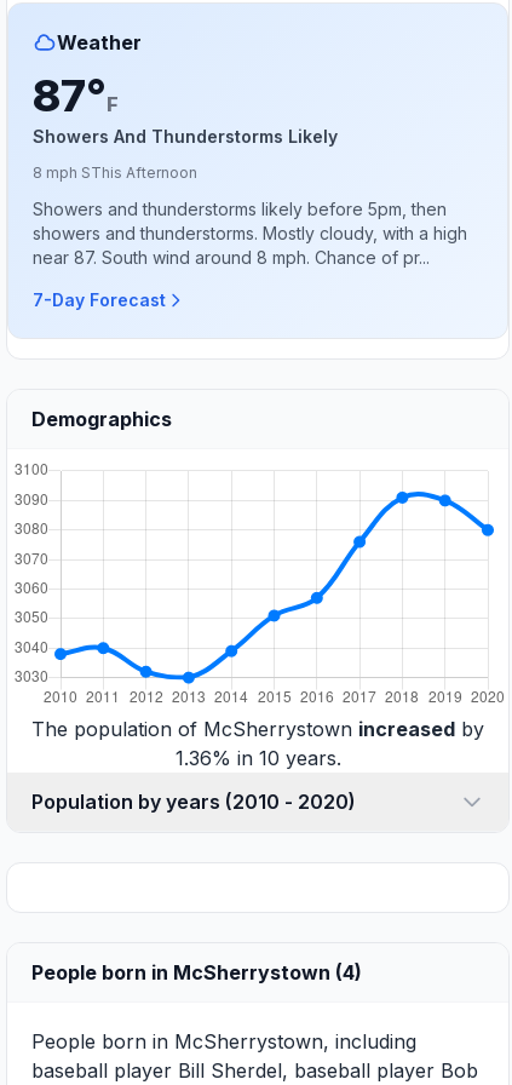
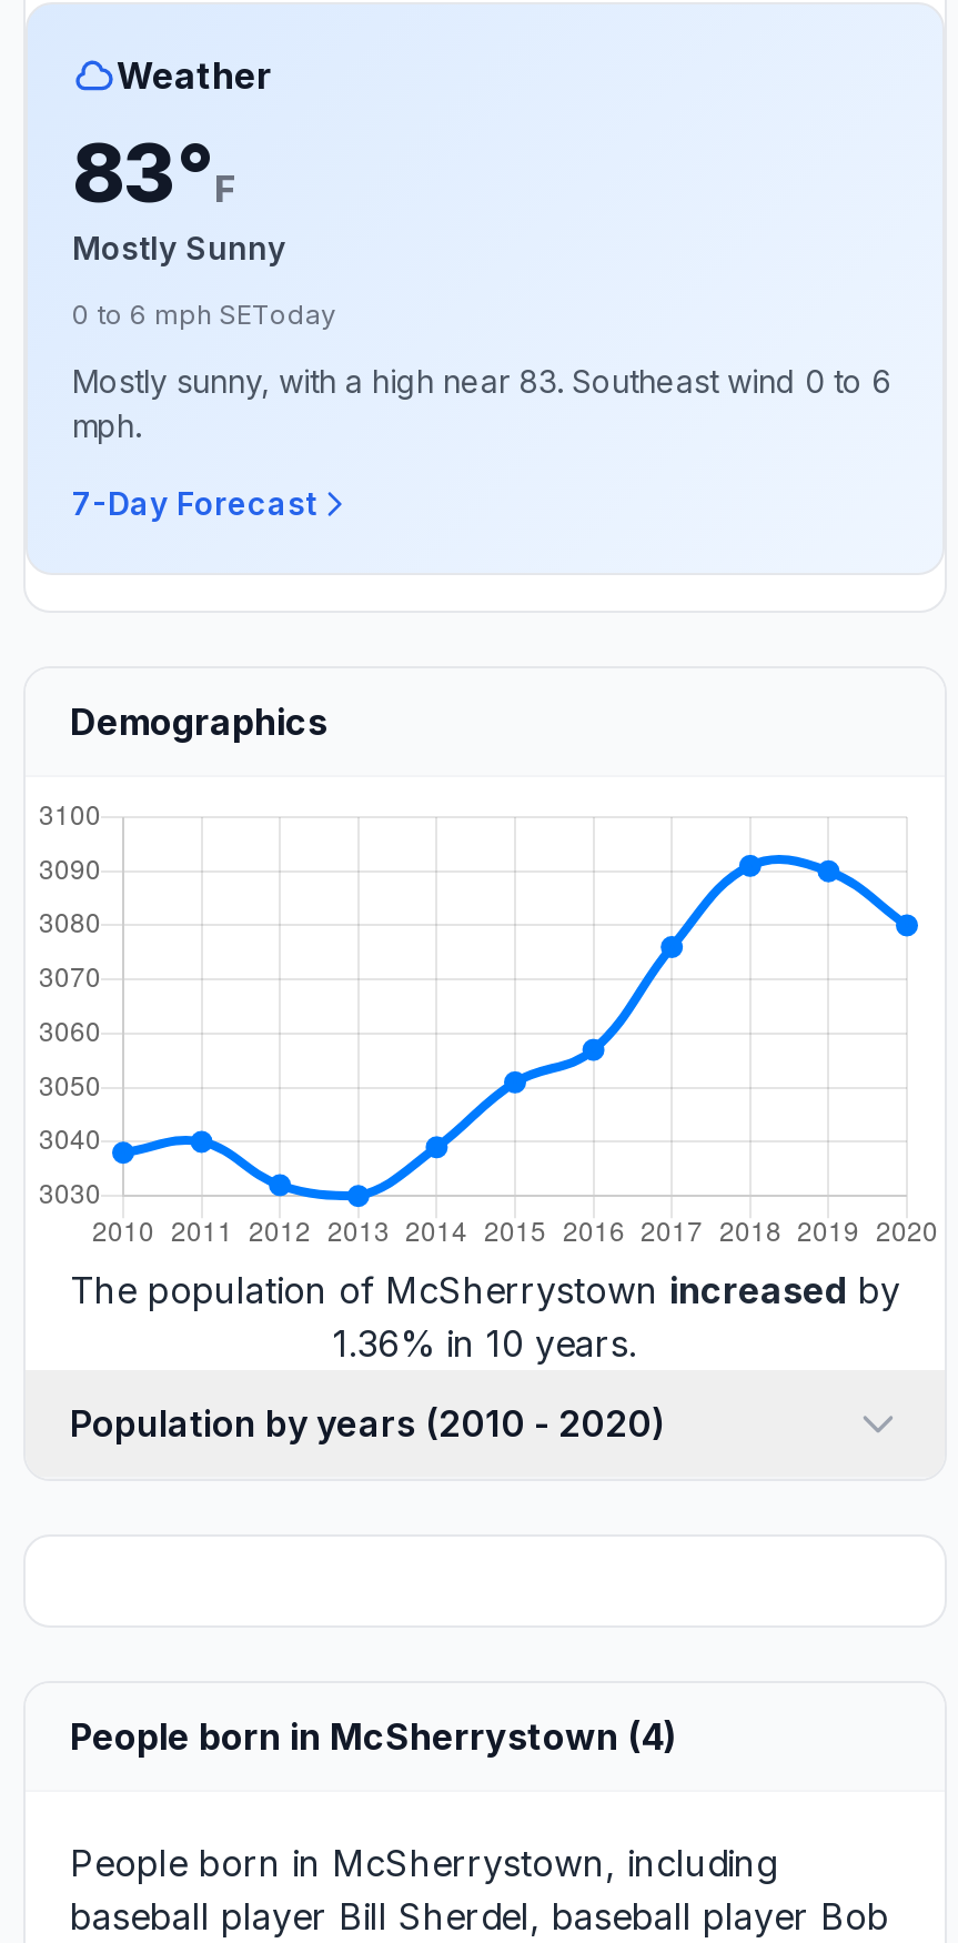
[33,68,338,146] 87°F | Showers And Thunderstorms Likely -> [72,123,285,265] 83°F | Mostly Sunny
[33,163,197,181] 8 mph SThis Afternoon -> [72,296,336,330] 0 to 6 mph SEToday
[33,198,467,267] Showers and thunderstorms likely before 5pm, then | showers and thunderstorms. Mostly cloudy, with a high | near 87. South wind around 8 mph. Chance of pr... -> [72,361,891,443] Mostly sunny, with a high near 83. Southeast wind 0 to 6 | mph.

